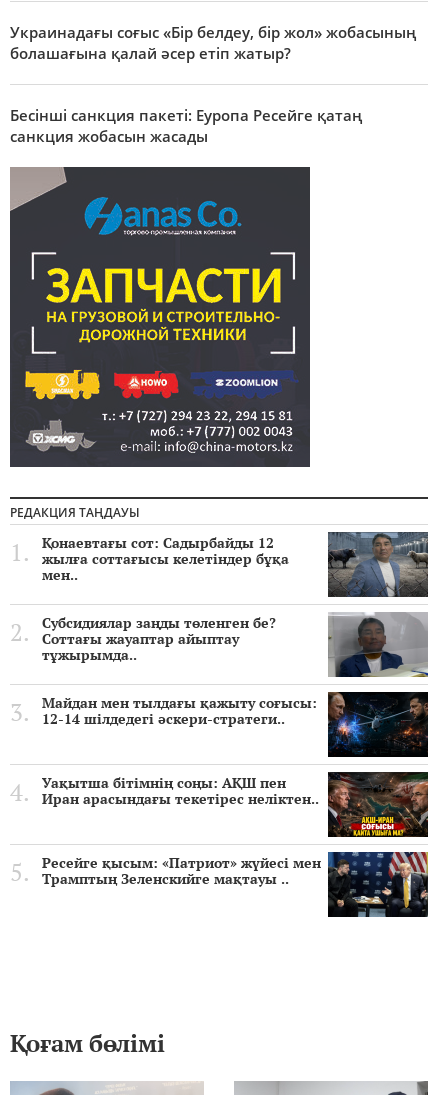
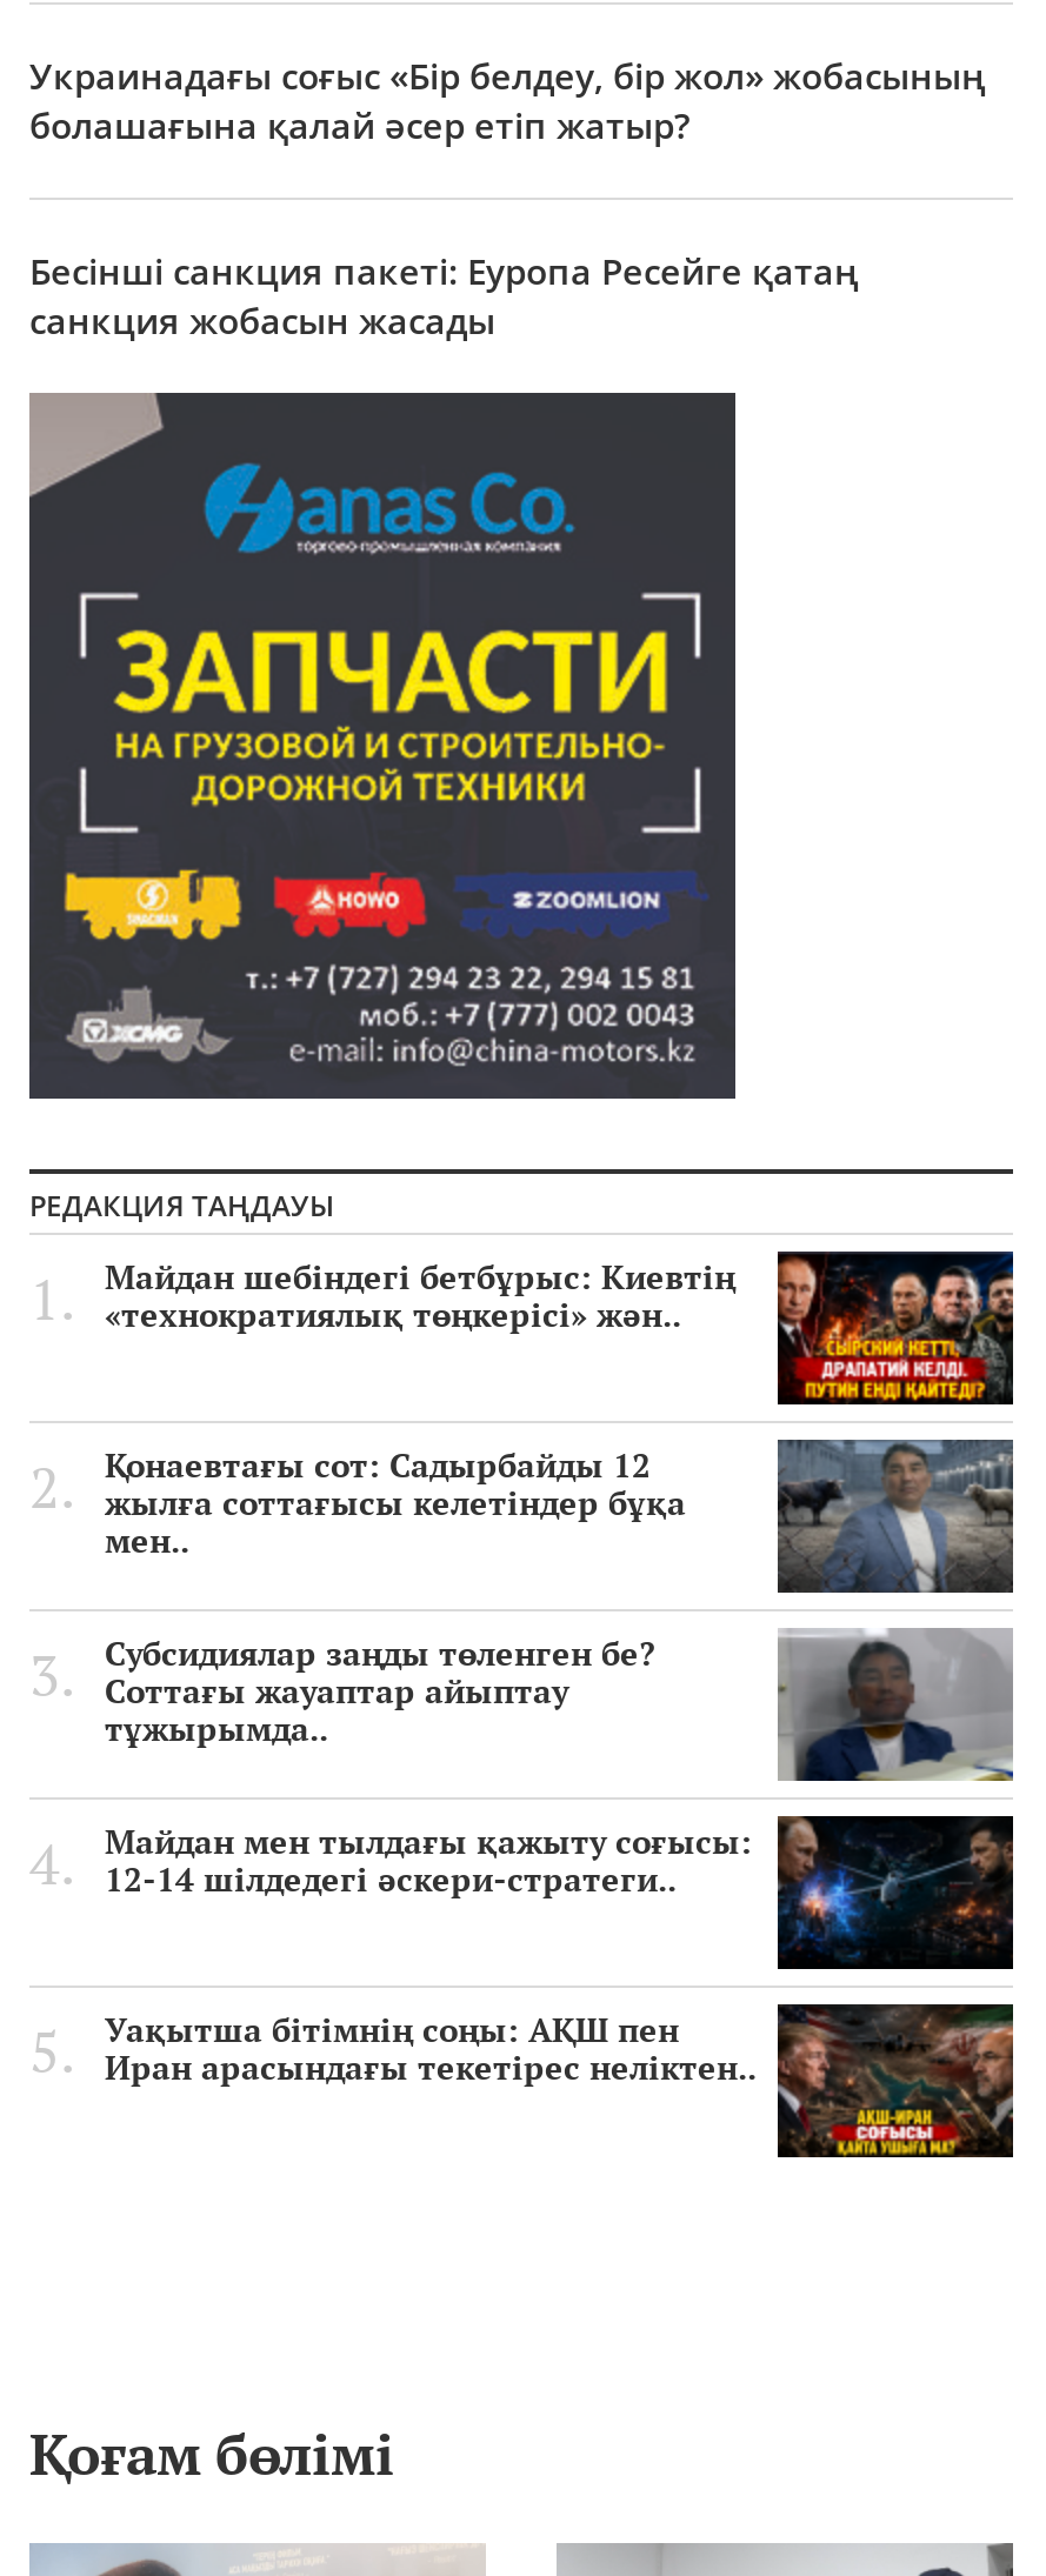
none -> [105,1252,1015,1404] [image] | Майдан шебіндегі бетбұрыс: Киевтің | «технократиялық төңкерісі» жән..
moved [42,531,430,808] -> [105,1437,1018,2089]: [image] | Қонаевтағы сот: Садырбайды 12 | жылға соттағысы келетіндер бұқа | ... | Уақытша бітімнің соңы: АҚШ пен | Иран арасындағы текетірес неліктен..
[42,851,429,918] [image] | Ресейге қысым: «Патриот» жүйесі мен | Трамптың Зеленскийге мақтауы .. -> none

